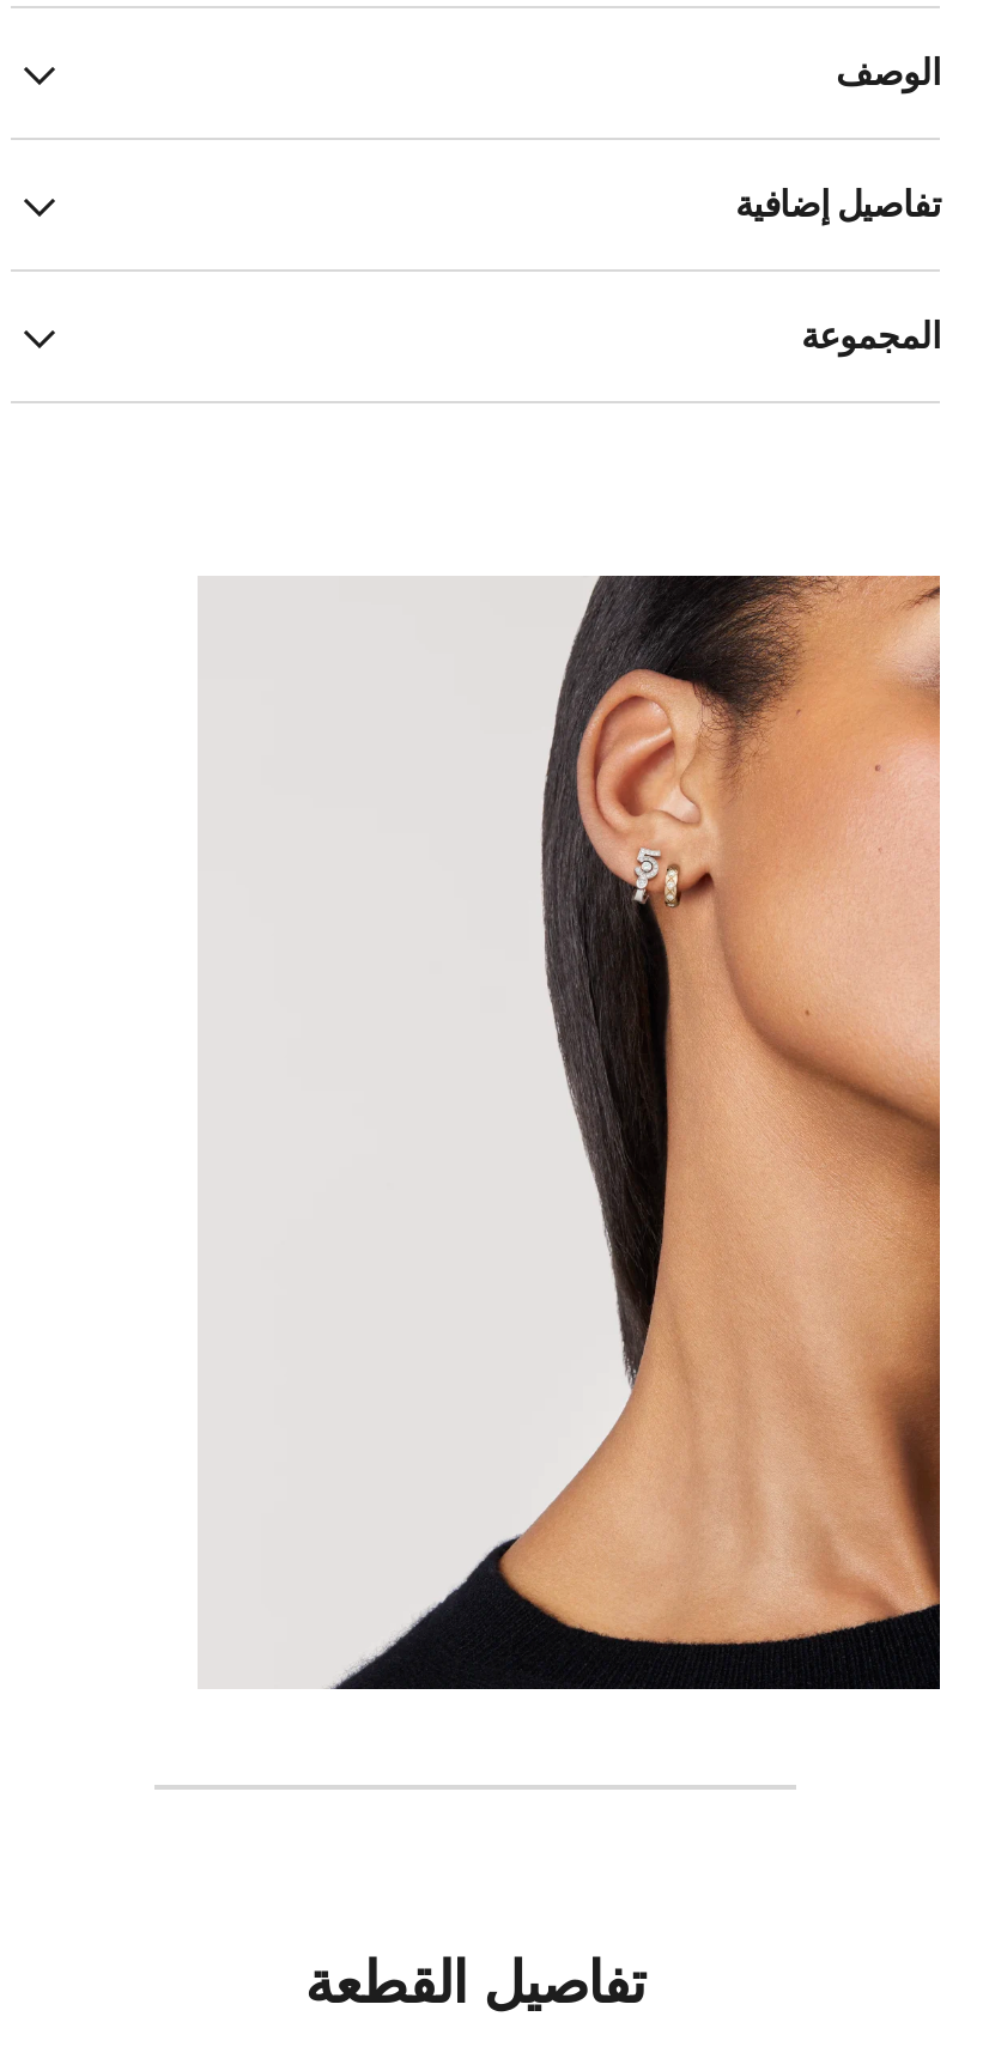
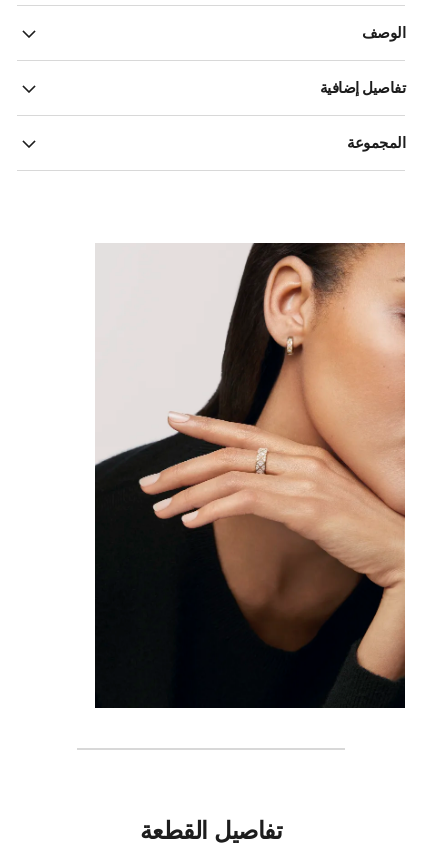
[198,576,940,1689] [image] -> [94,242,406,709] [image]

